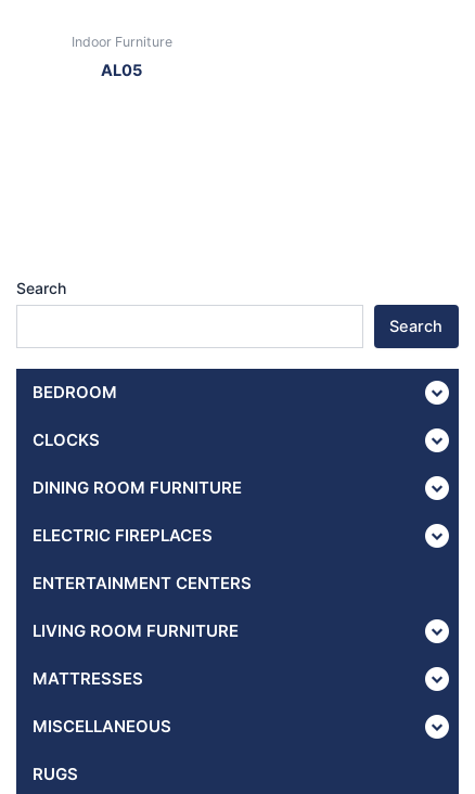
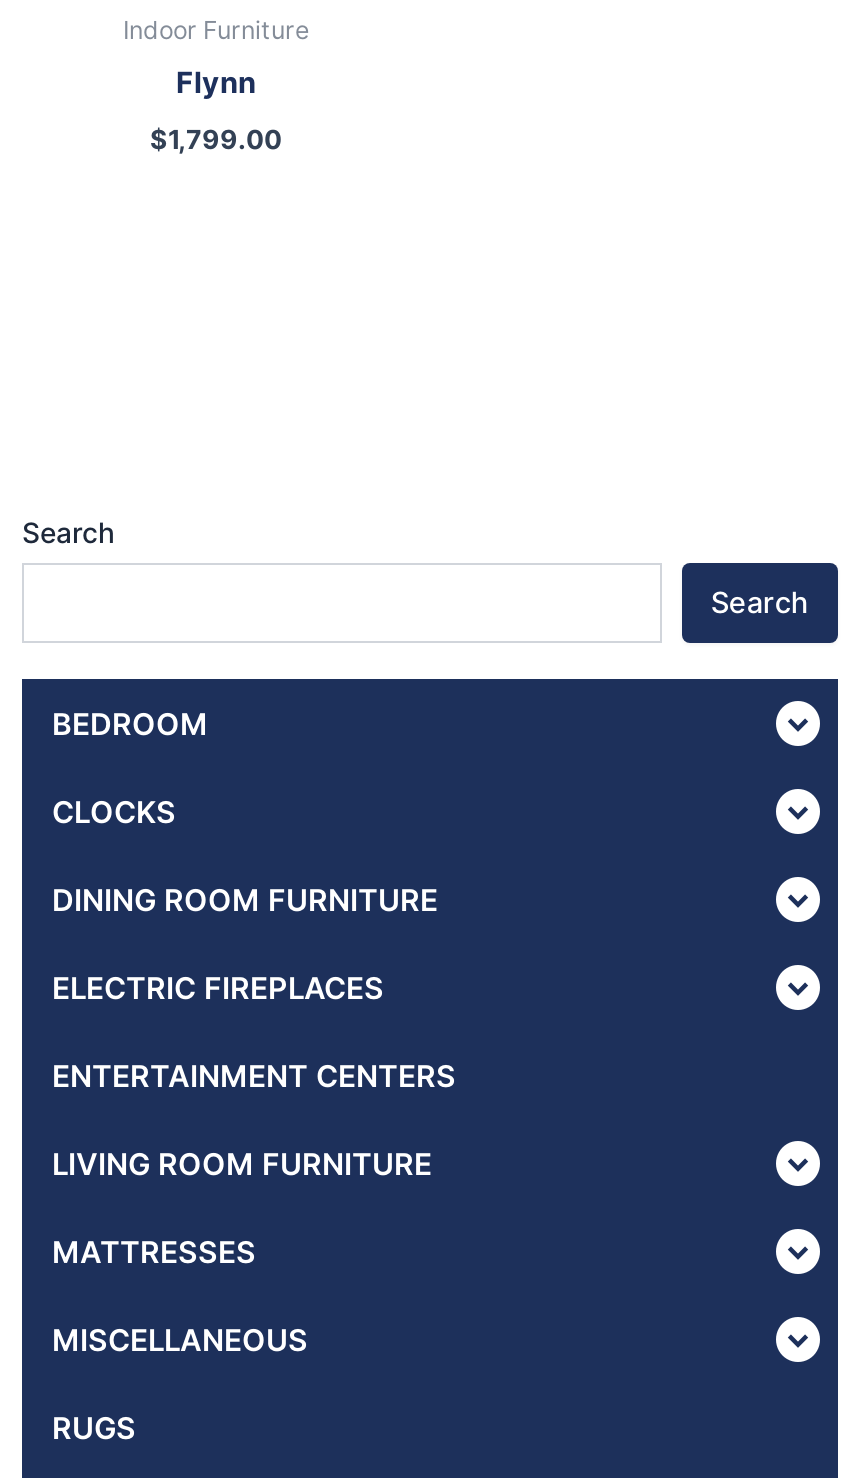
[101,61,142,81] AL05 -> [150,66,282,154] Flynn | $1,799.00

